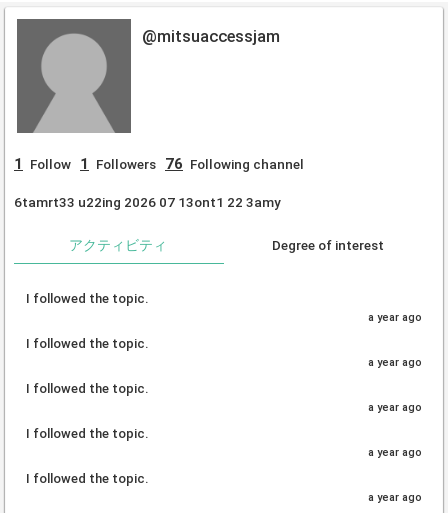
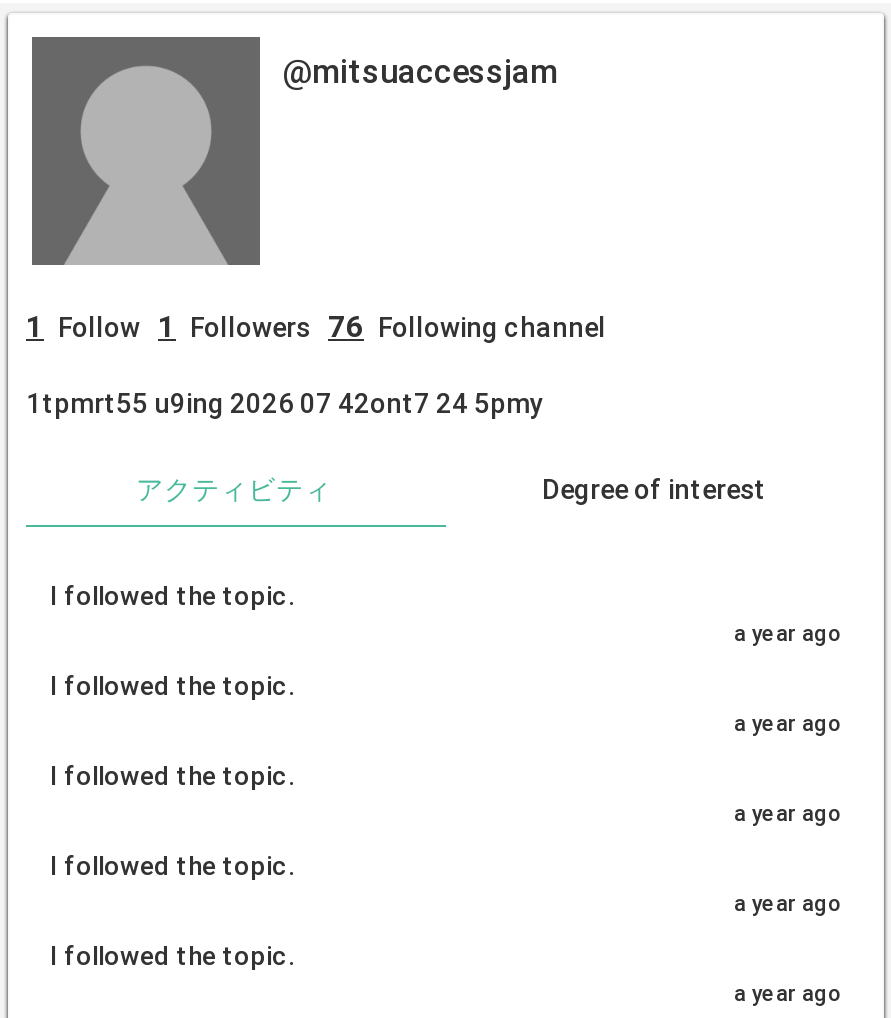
[14,194,281,210] 6tamrt33 u22ing 2026 07 13ont1 22 3amy -> [26,387,544,419] 1tpmrt55 u9ing 2026 07 42ont7 24 5pmy

